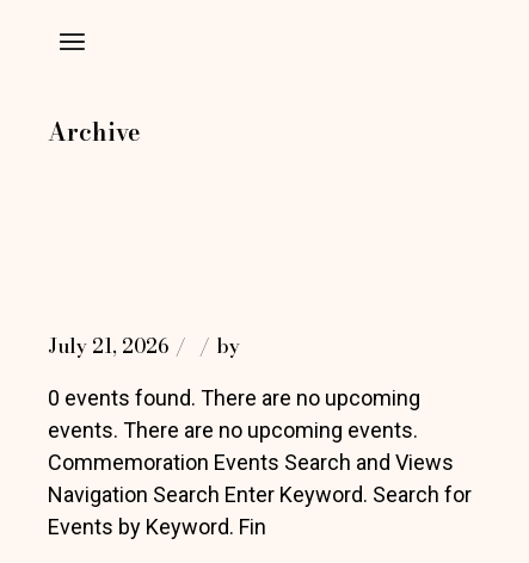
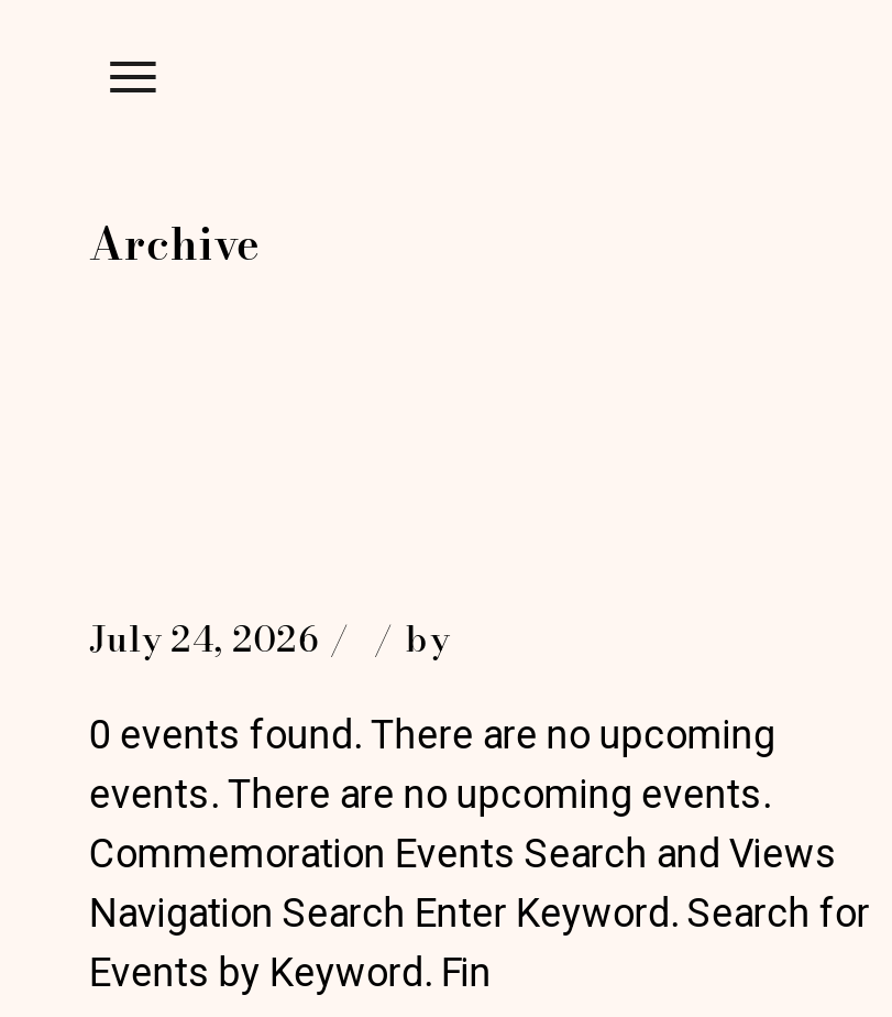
[48,332,240,360] July 21, 2026 by -> [89,612,449,665] July 24, 2026 by

